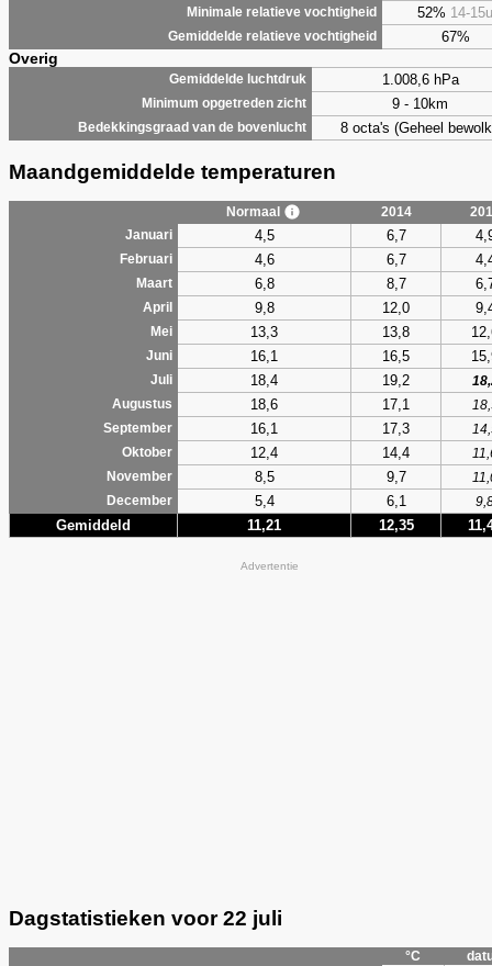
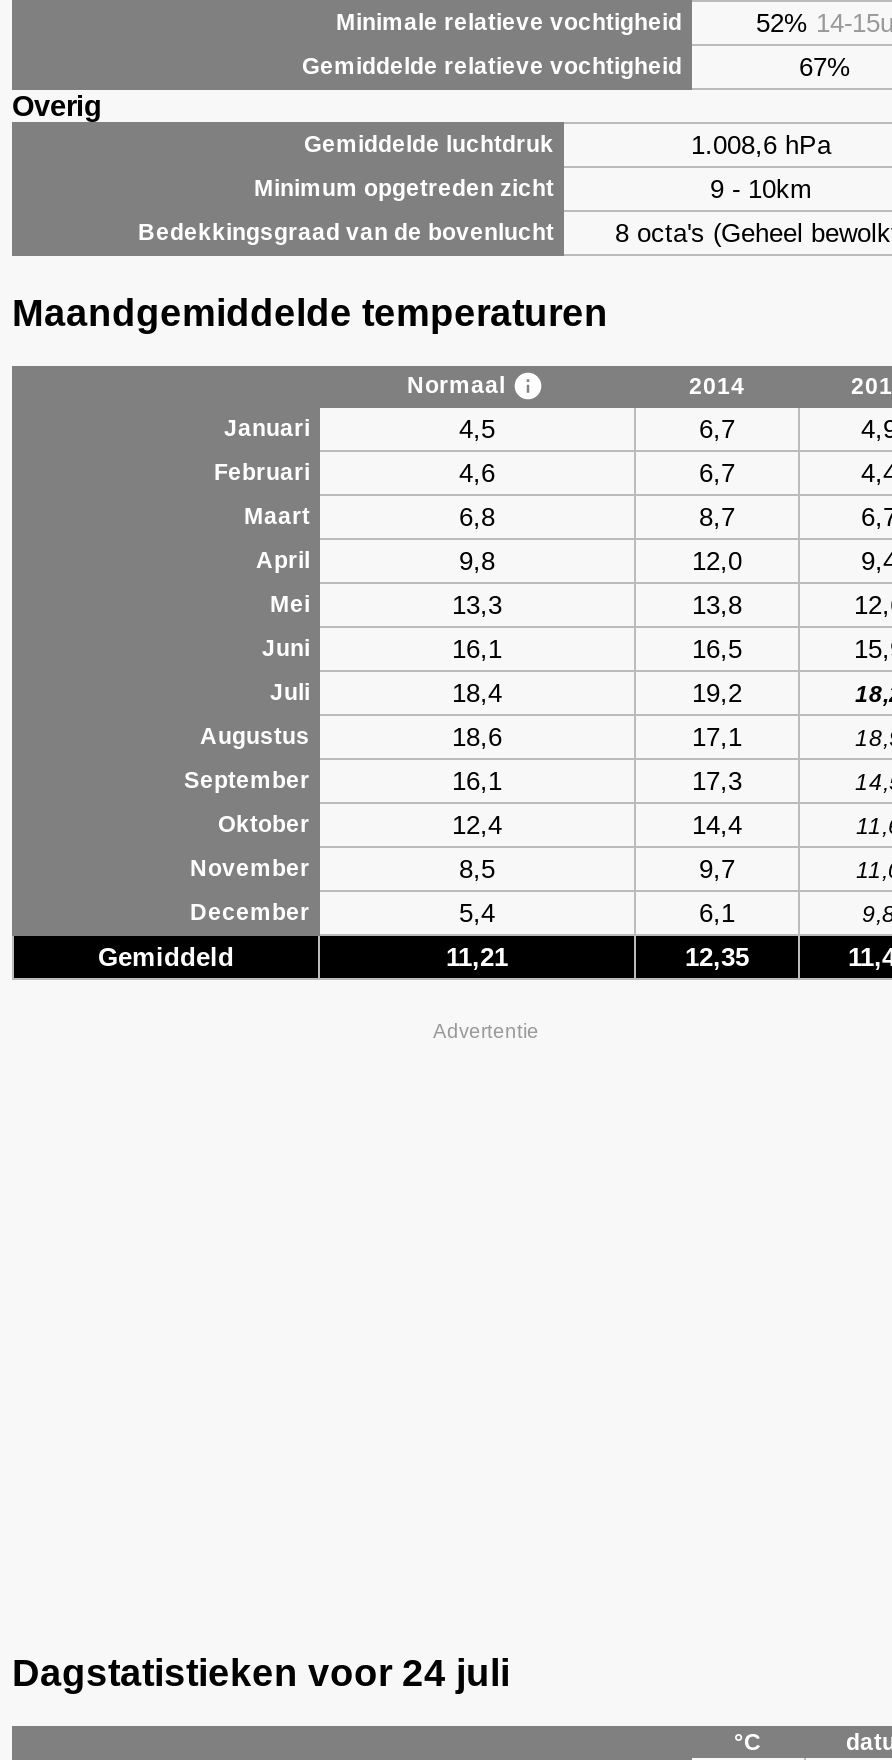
[9,906,282,929] Dagstatistieken voor 22 juli -> [12,1651,510,1693] Dagstatistieken voor 24 juli

